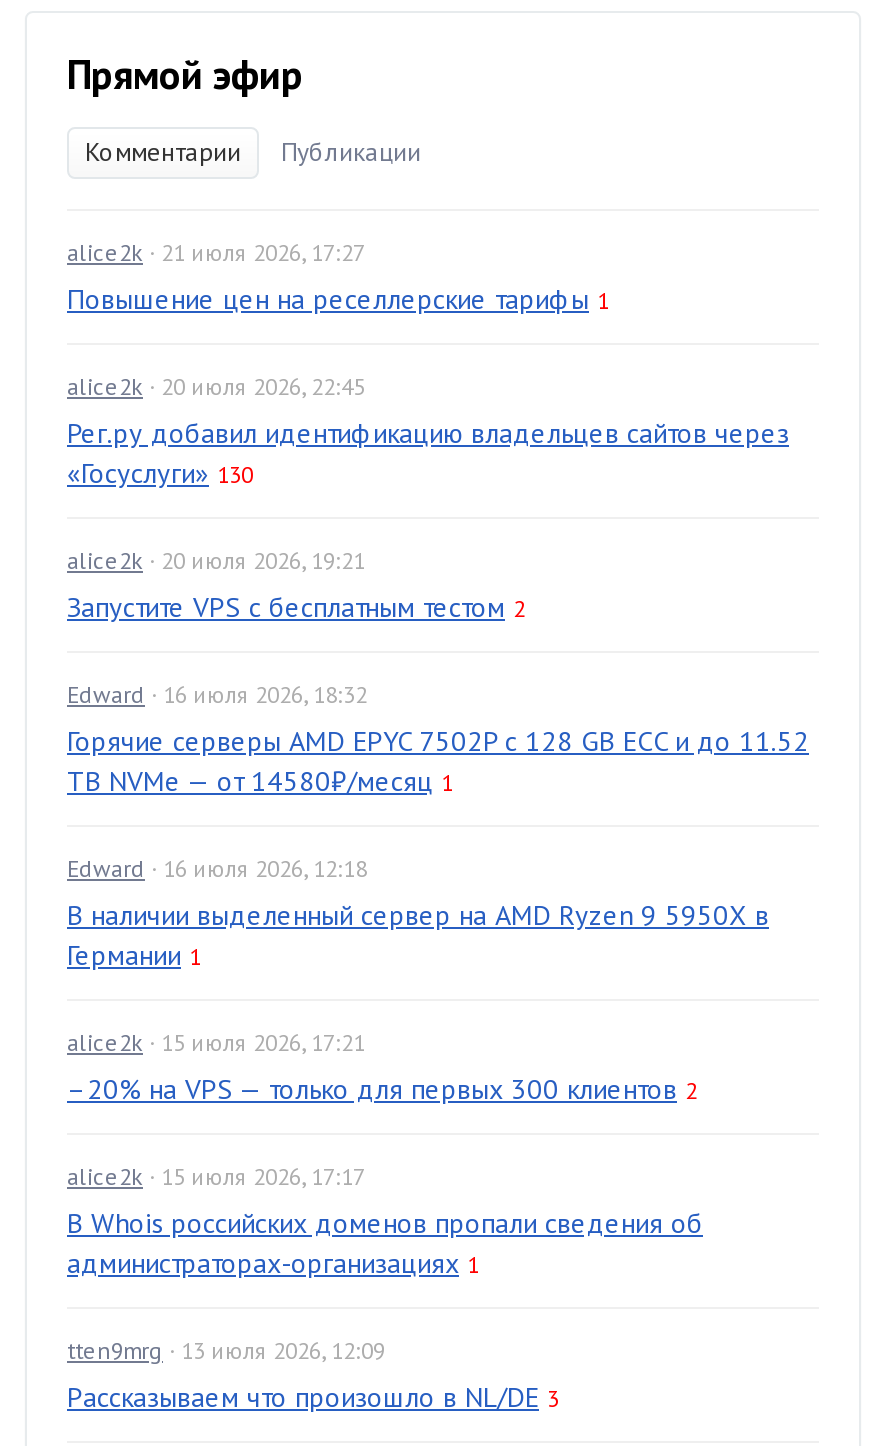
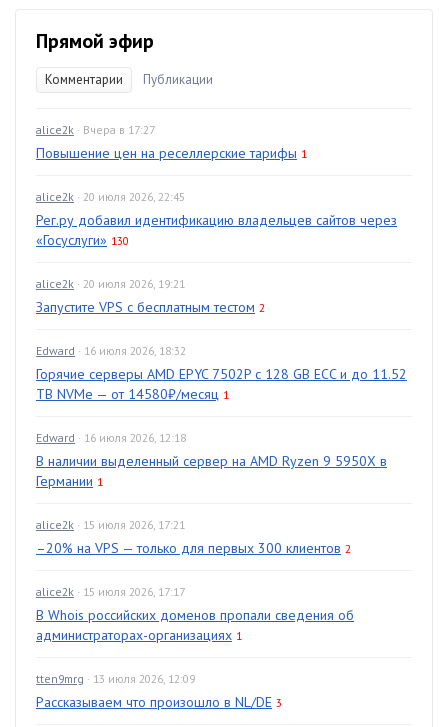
[67,237,365,267] alice2k · 21 июля 2026, 17:27 -> [36,122,155,137] alice2k · Вчера в 17:27

